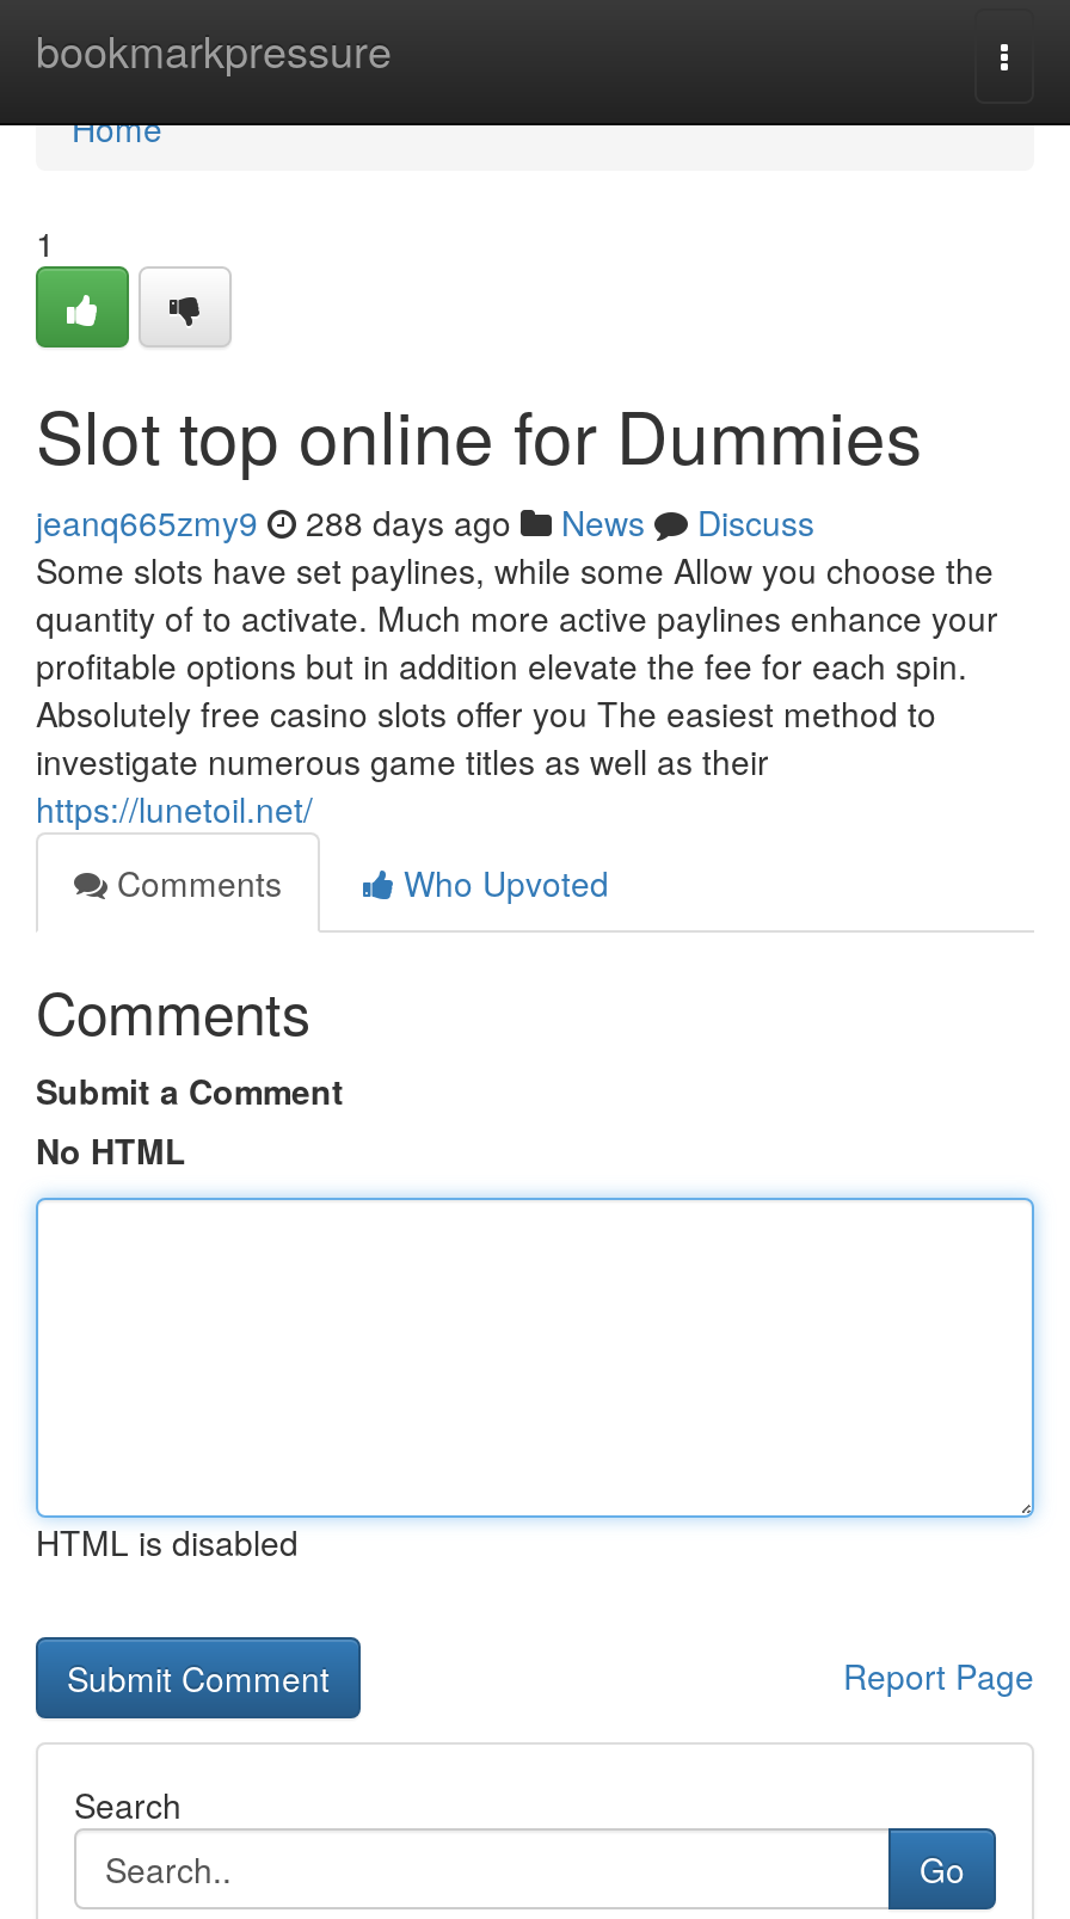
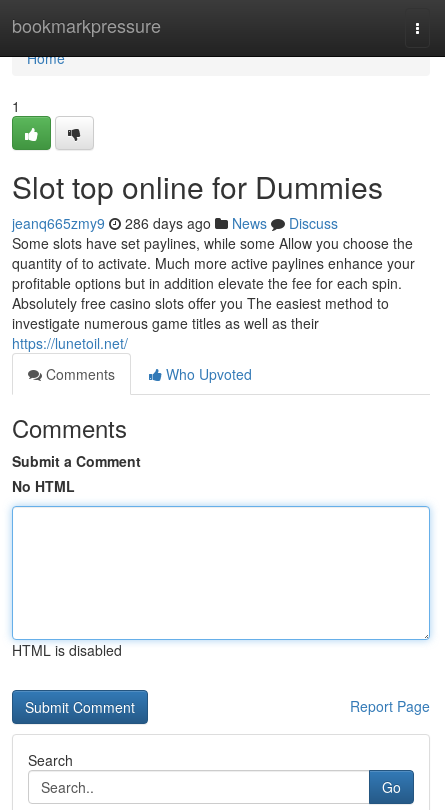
[36,498,814,546] jeanq665zmy9 288 days ago News Discuss -> [12,213,338,233] jeanq665zmy9 286 days ago News Discuss

